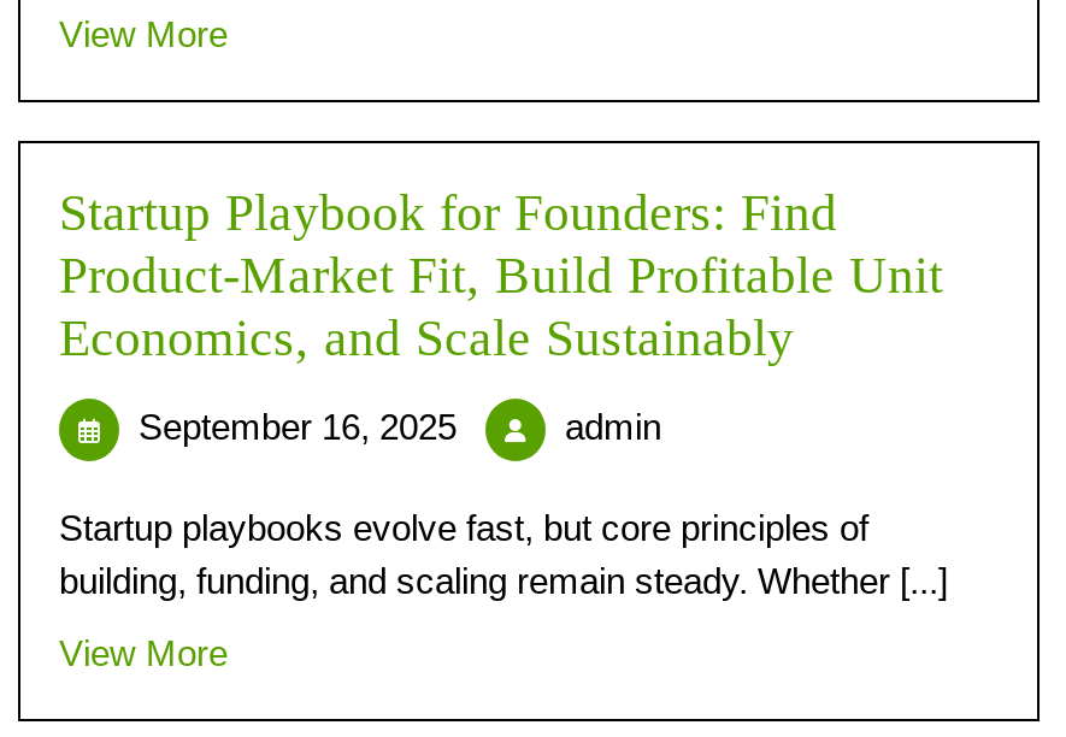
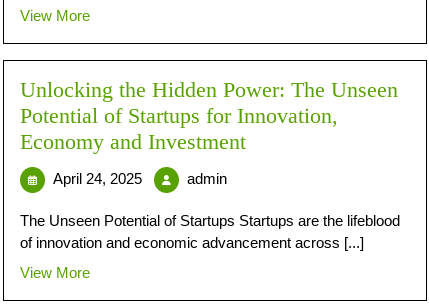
[59,185,943,368] Startup Playbook for Founders: Find | Product‑Market Fit, Build Profitable Unit | Economics, and Scale Sustainably -> [20,78,398,154] Unlocking the Hidden Power: The Unseen | Potential of Startups for Innovation, | Economy and Investment
[139,407,457,448] September 16, 2025 -> [53,170,142,187] April 24, 2025
[59,508,948,602] Startup playbooks evolve fast, but core principles of | building, funding, and scaling remain steady. Whether [...] -> [20,212,400,251] The Unseen Potential of Startups Startups are the lifeblood | of innovation and economic advancement across [...]

